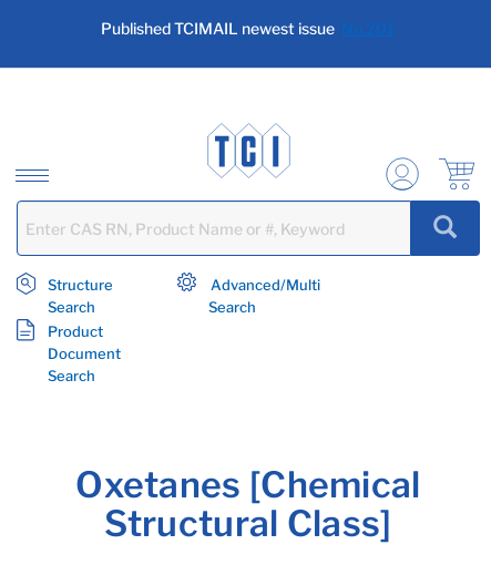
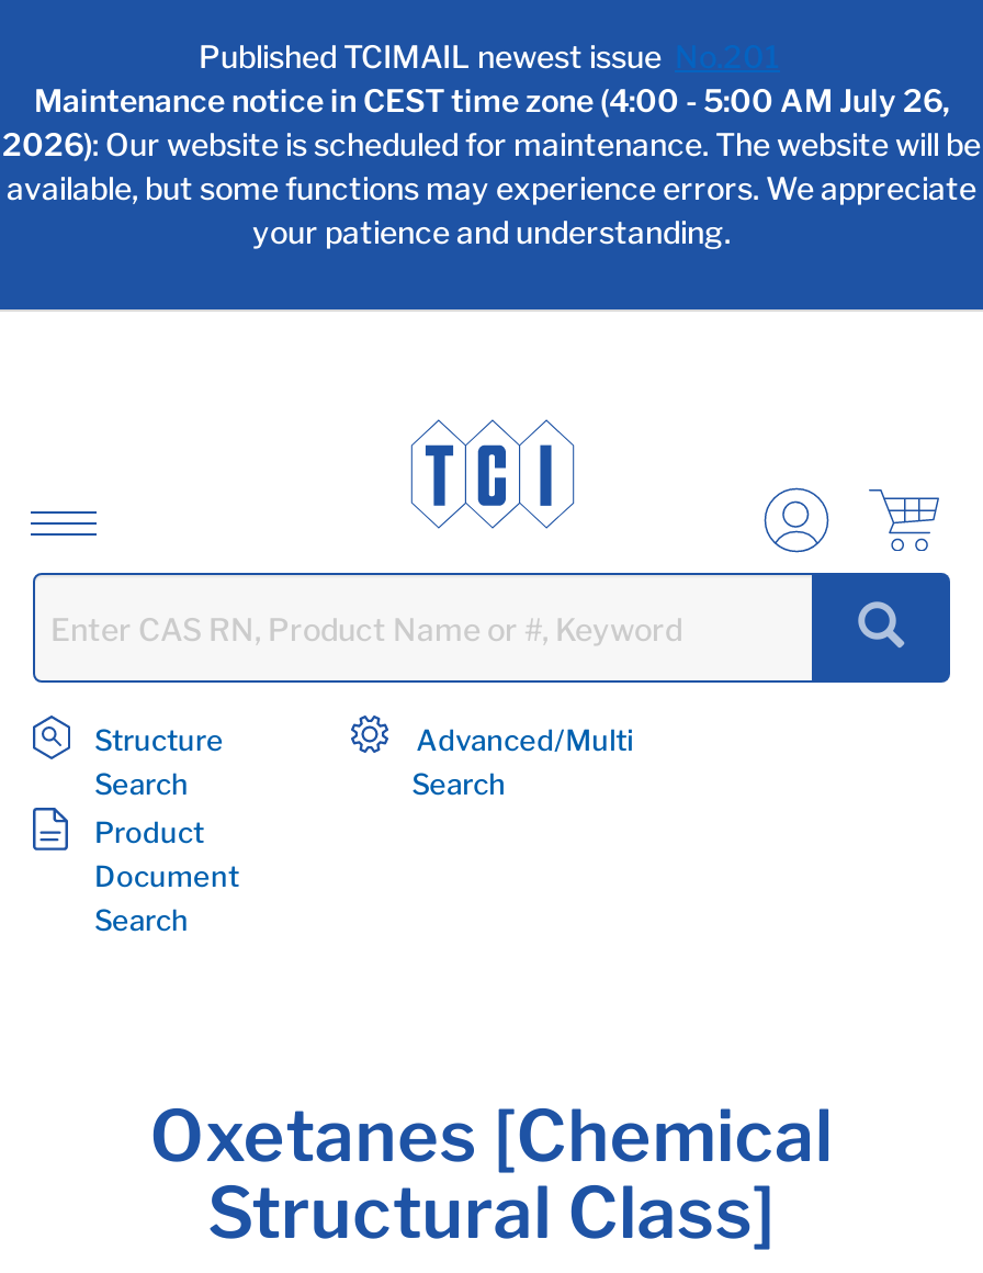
none -> [2,81,981,250] Maintenance notice in CEST time zone (4:00 - 5:00 AM July 26, | 2026): Our website is scheduled for maintenance. The website will be | available, but some functions may experience errors. We appreciate | your patience and understanding.

